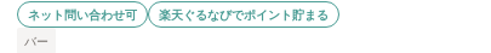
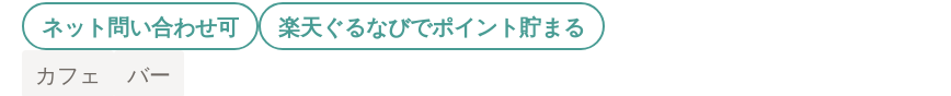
none -> [35,62,101,86] カフェ

